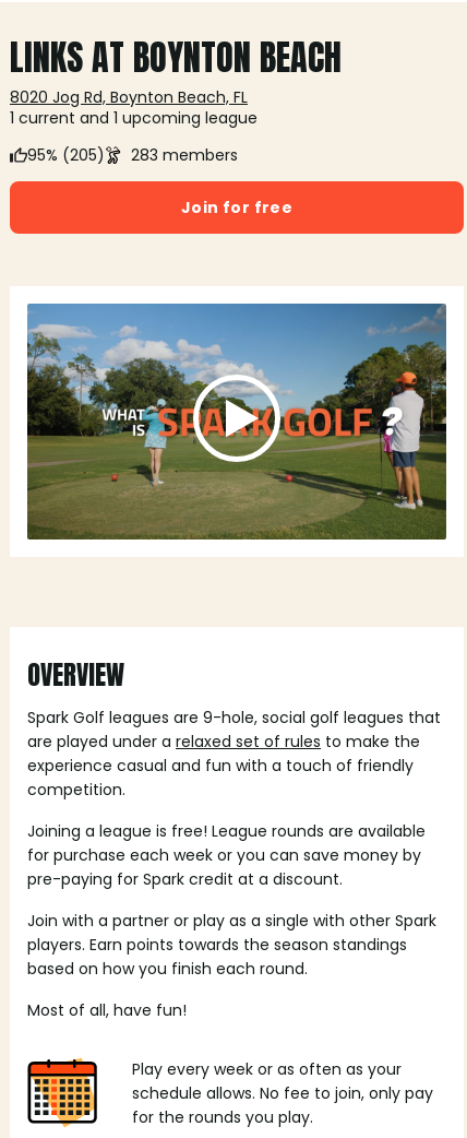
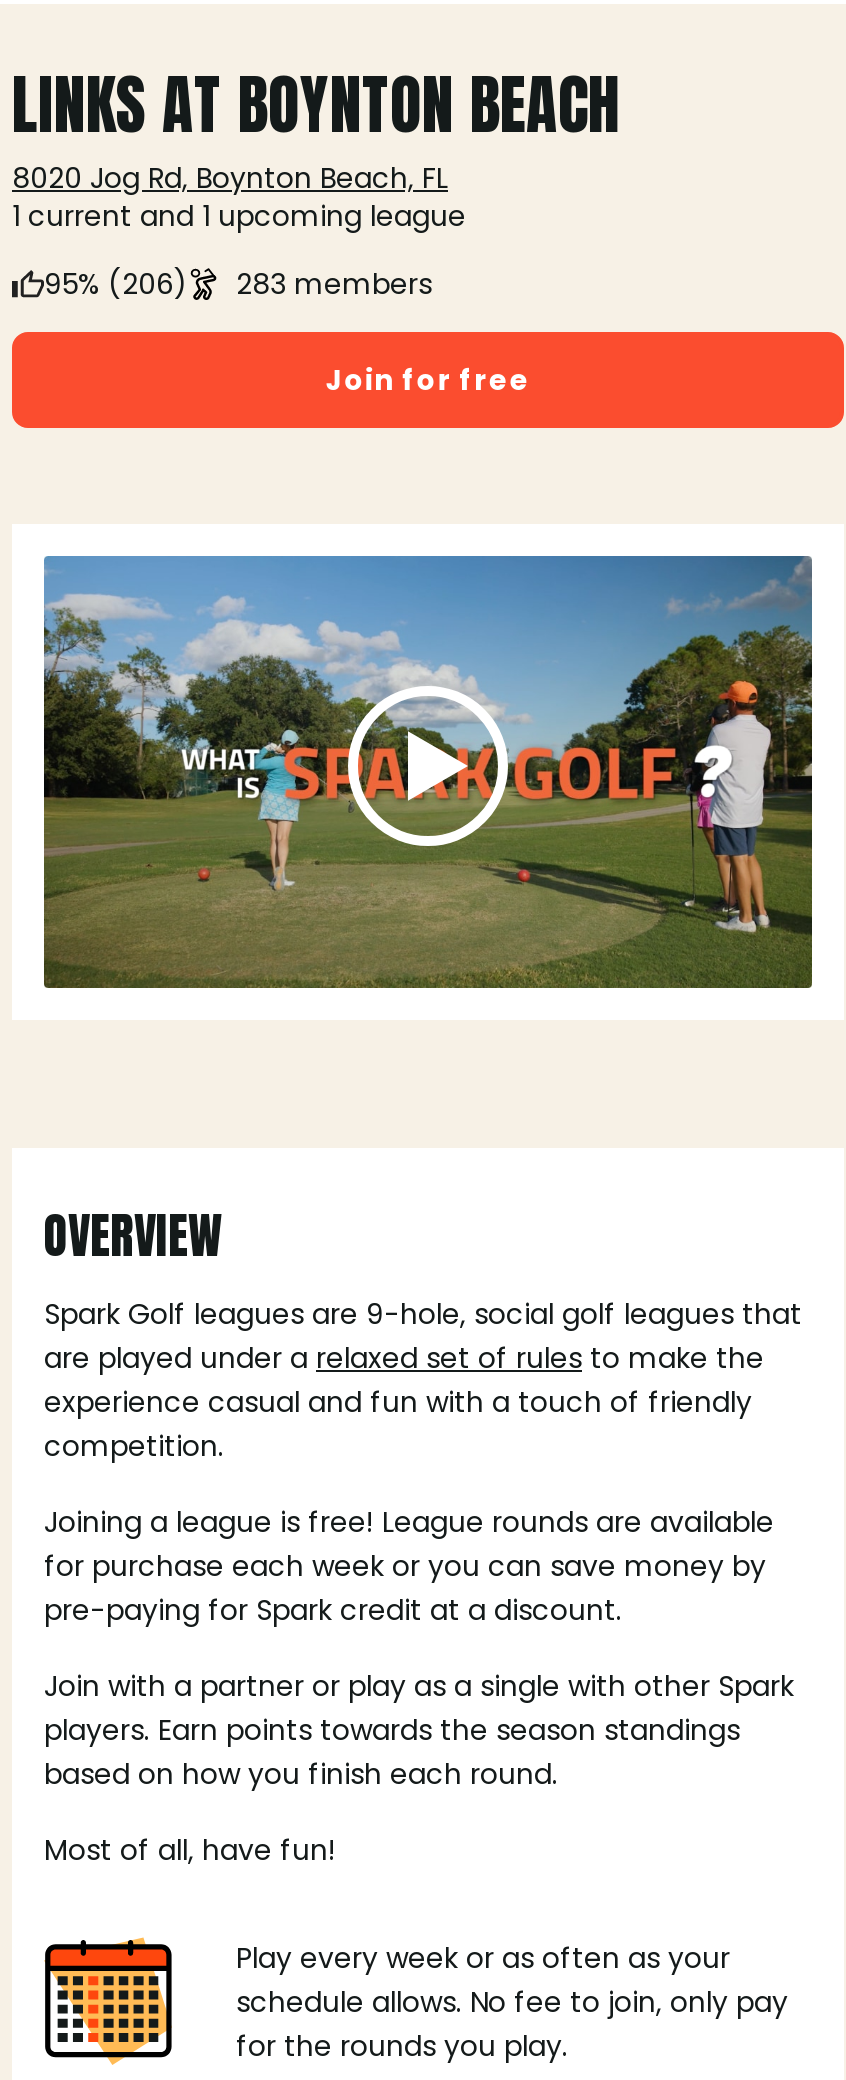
[27,144,238,166] 95% (205) 283 members -> [44,263,432,304] 95% (206) 283 members

